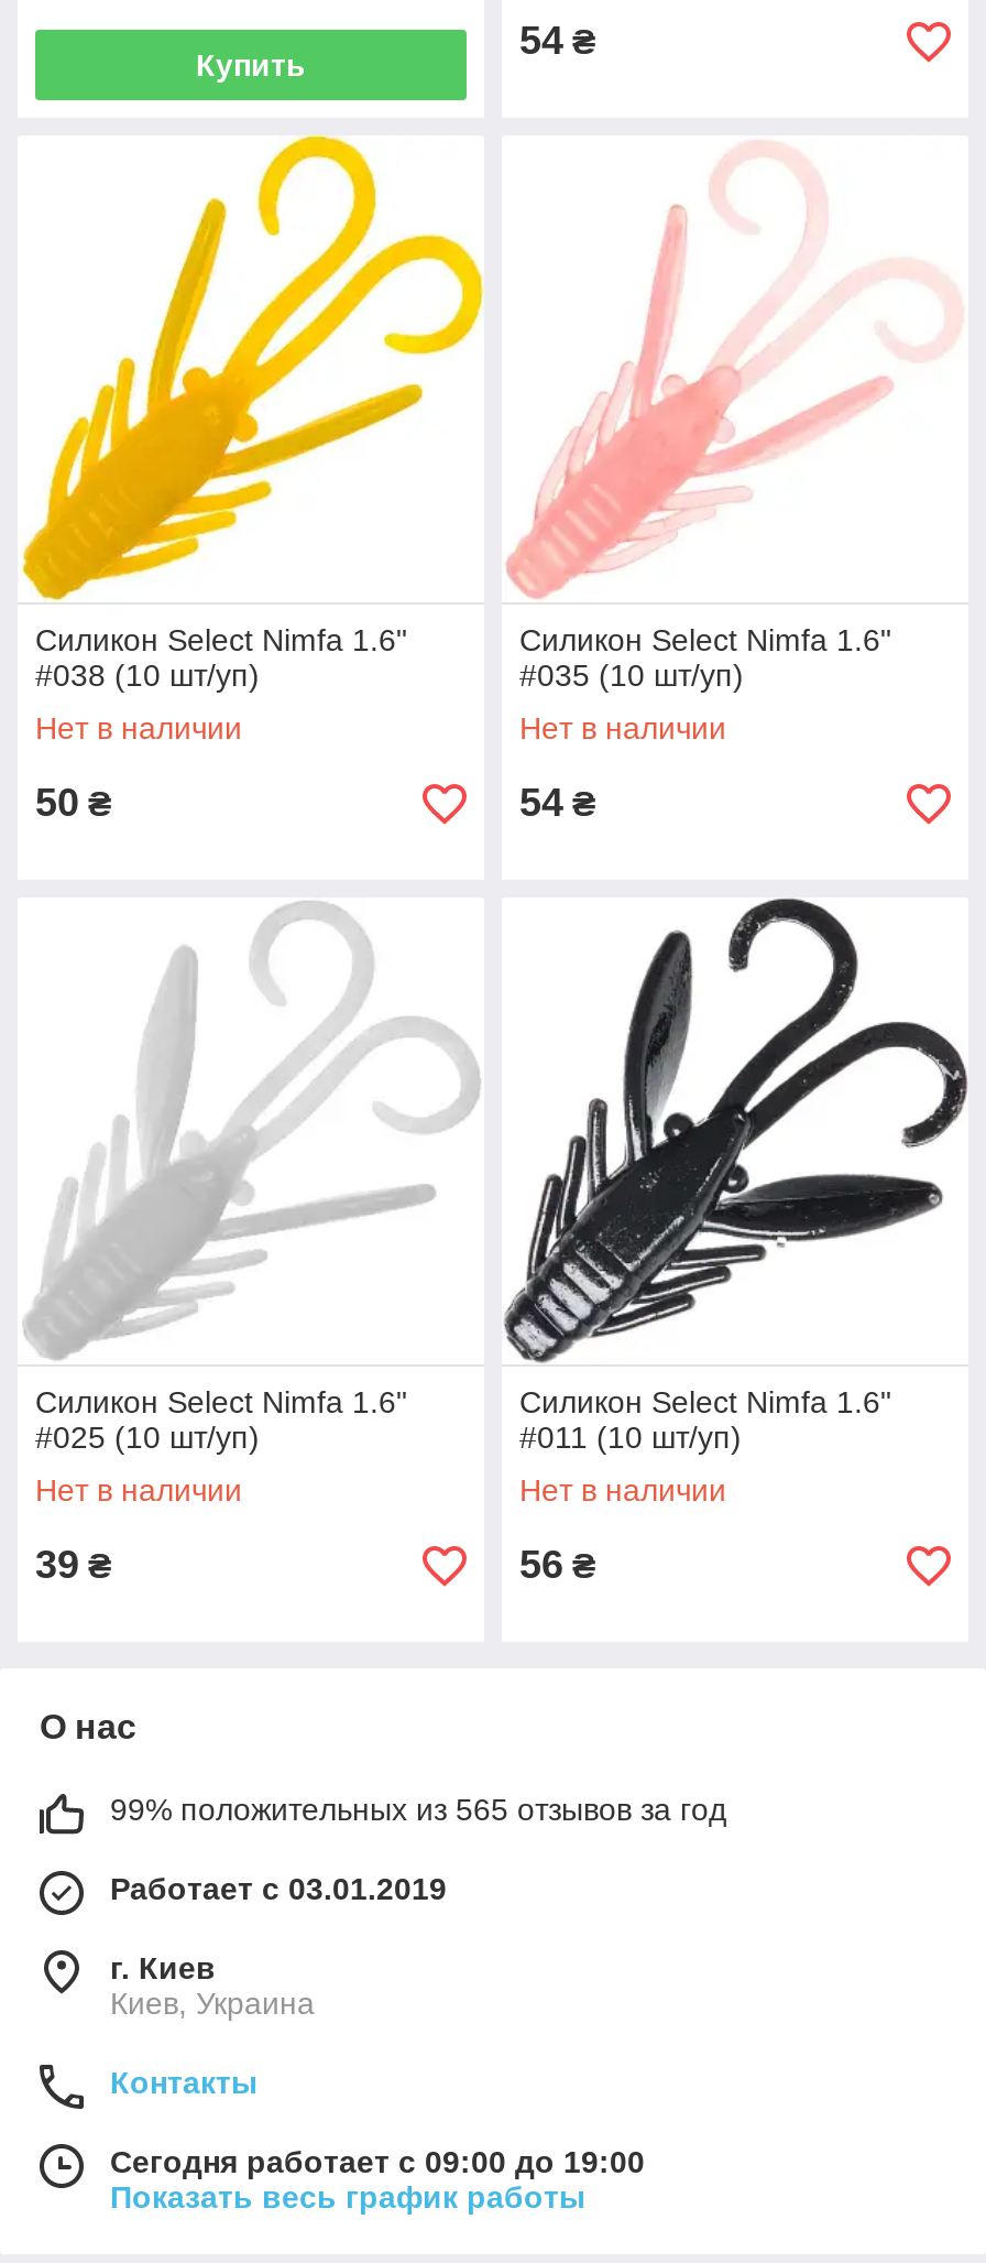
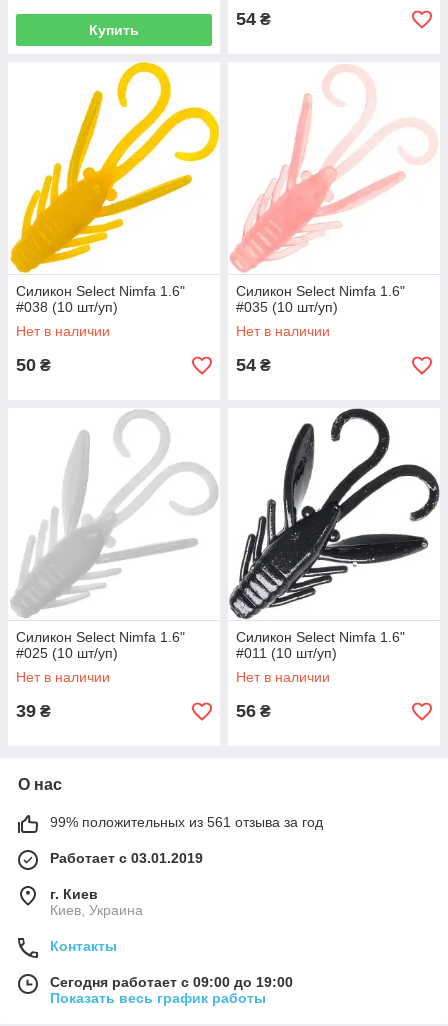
[110,1792,726,1827] 99% положительных из 565 отзывов за год -> [50,814,323,830] 99% положительных из 561 отзыва за год

